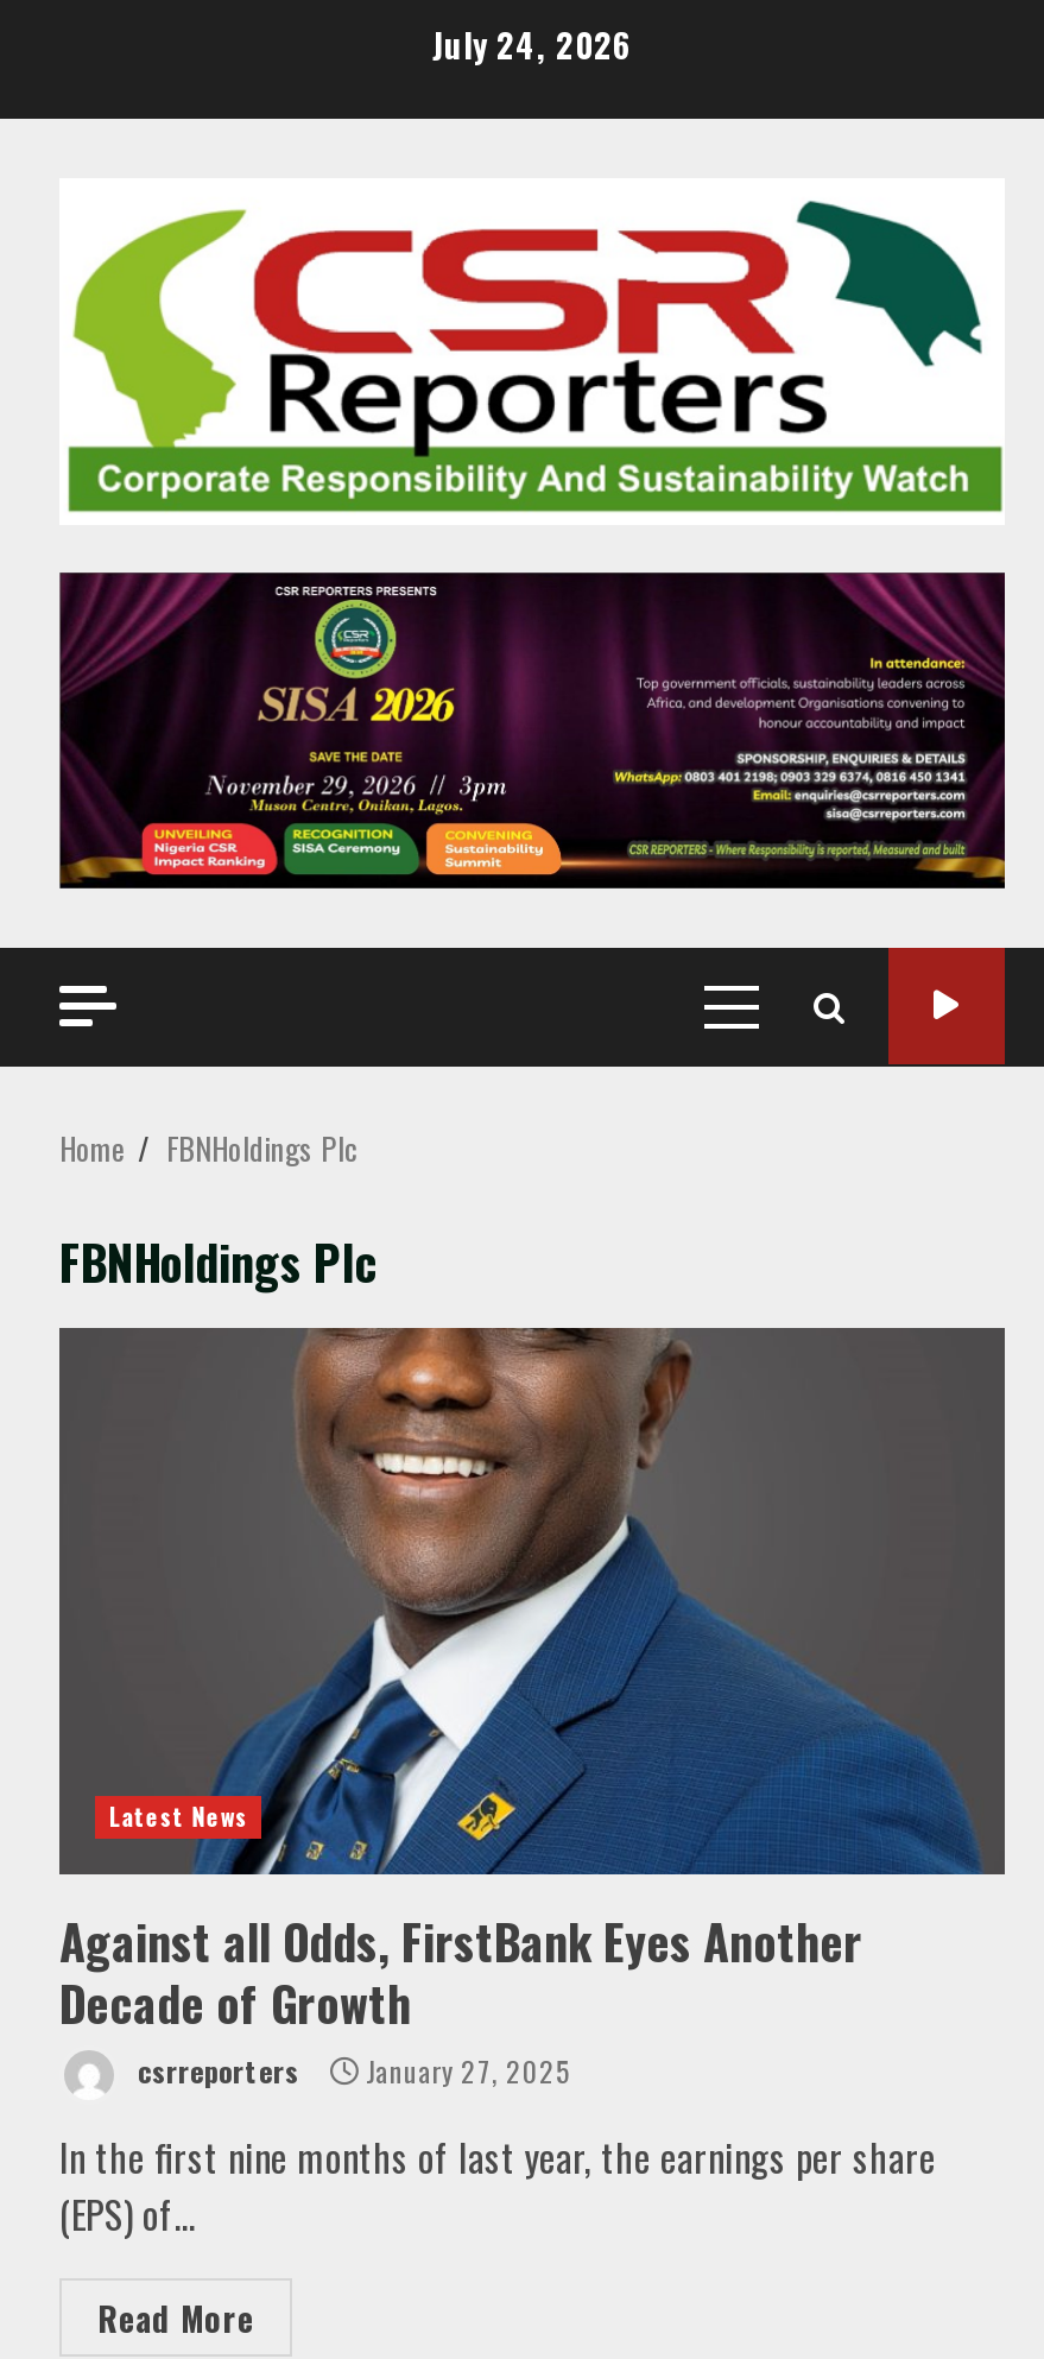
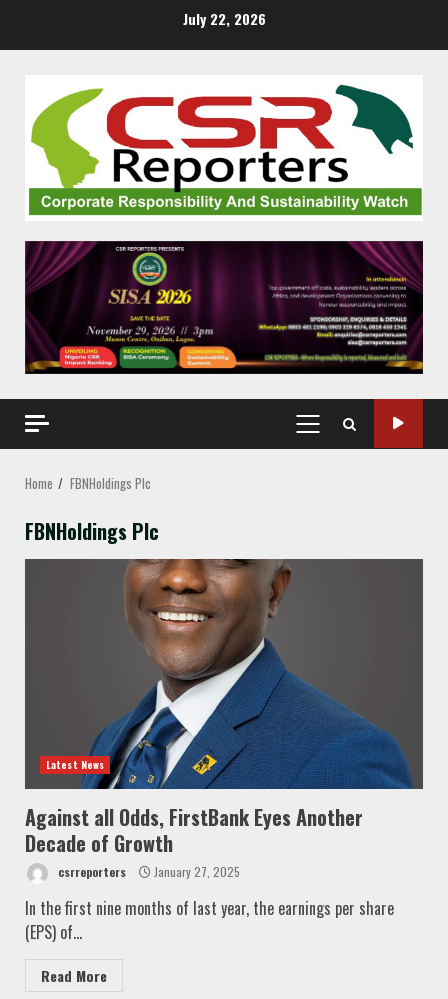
[432,18,632,68] July 24, 2026 -> [182,7,265,28] July 22, 2026

